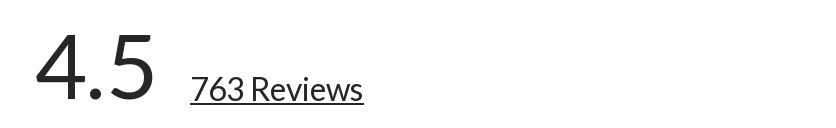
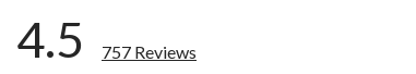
[34,12,364,120] 4.5 763 Reviews -> [16,10,197,68] 4.5 757 Reviews

